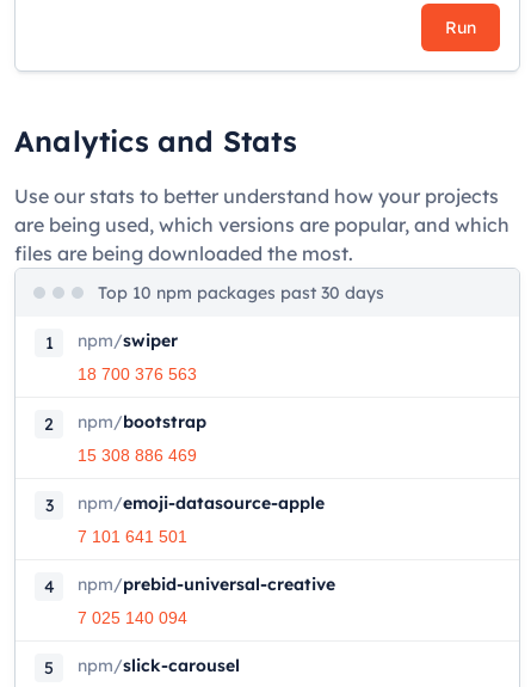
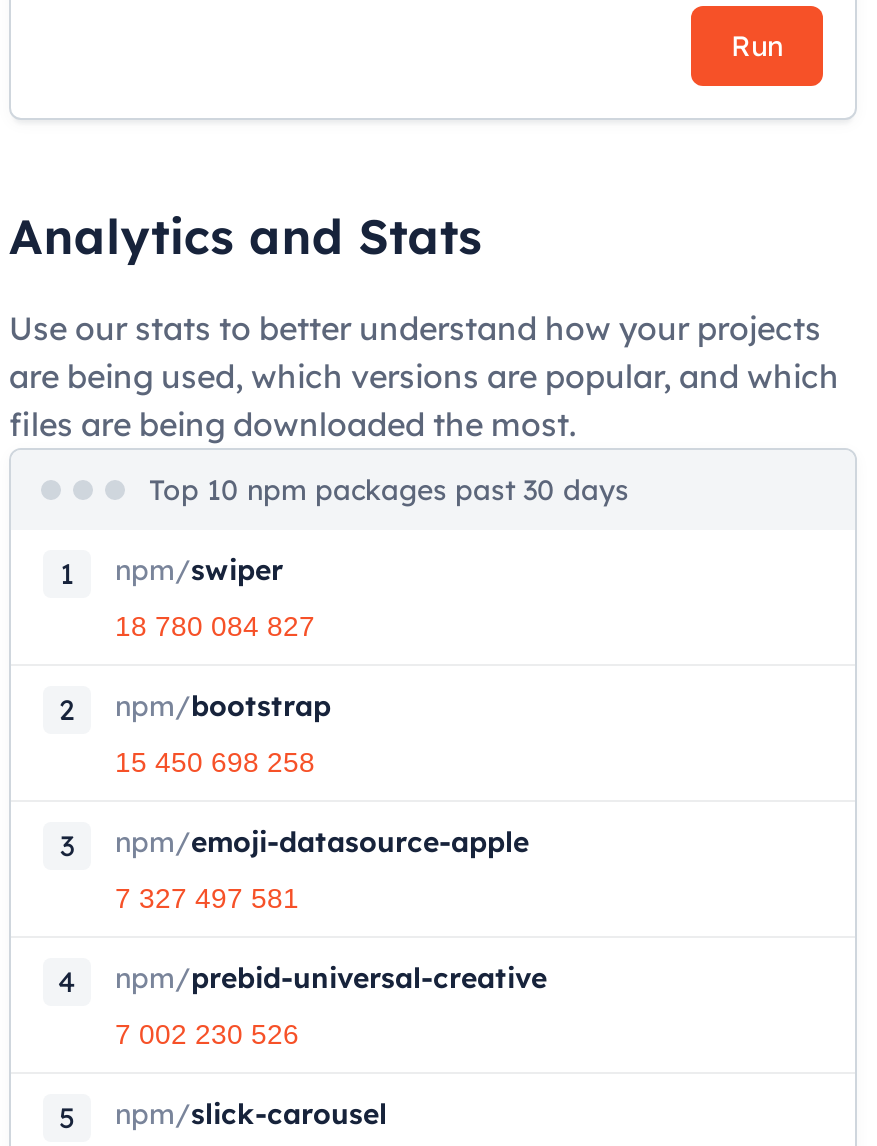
[78,364,197,384] 18 700 376 563 -> [115,610,315,642] 18 780 084 827
[78,446,197,465] 15 308 886 469 -> [115,746,315,778] 15 450 698 258
[78,527,187,546] 7 101 641 501 -> [115,882,299,914] 7 327 497 581
[78,608,187,627] 7 025 140 094 -> [115,1018,299,1050] 7 002 230 526

